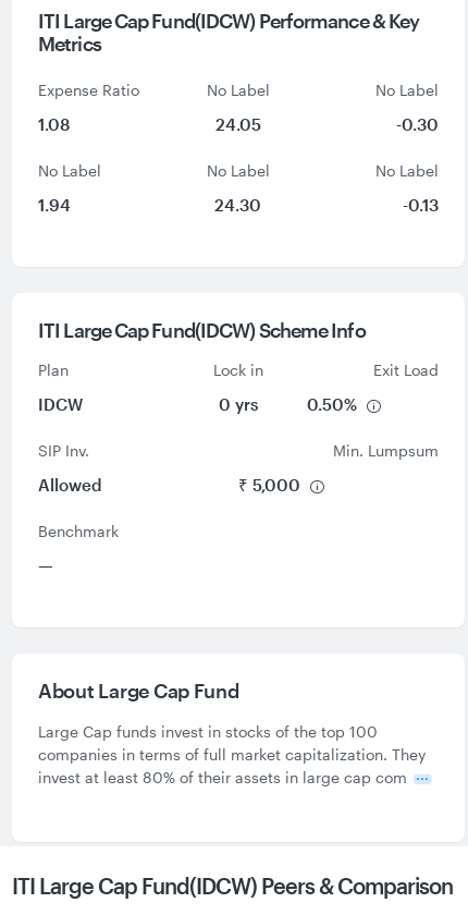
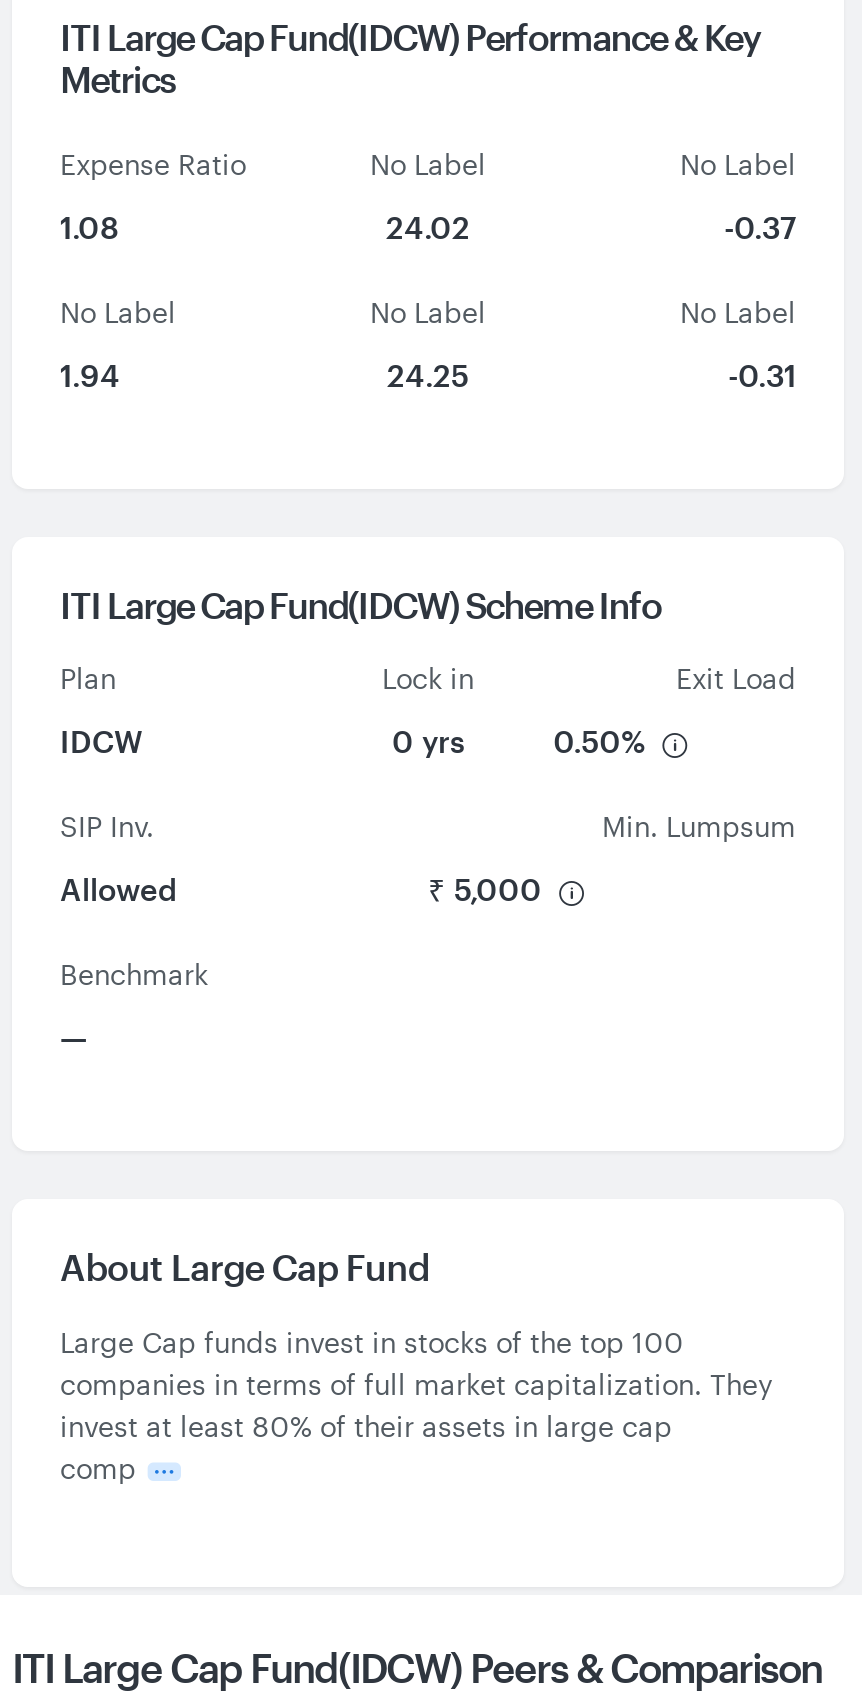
[215,114,261,134] 24.05 -> [386,209,470,245] 24.02
[396,114,439,134] -0.30 -> [724,209,796,245] -0.37
[215,195,262,215] 24.30 -> [387,357,469,393] 24.25
[403,195,439,215] -0.13 -> [728,357,796,393] -0.31
[38,768,407,786] invest at least 80% of their assets in large cap com -> [60,1409,672,1485] invest at least 80% of their assets in large cap | comp

